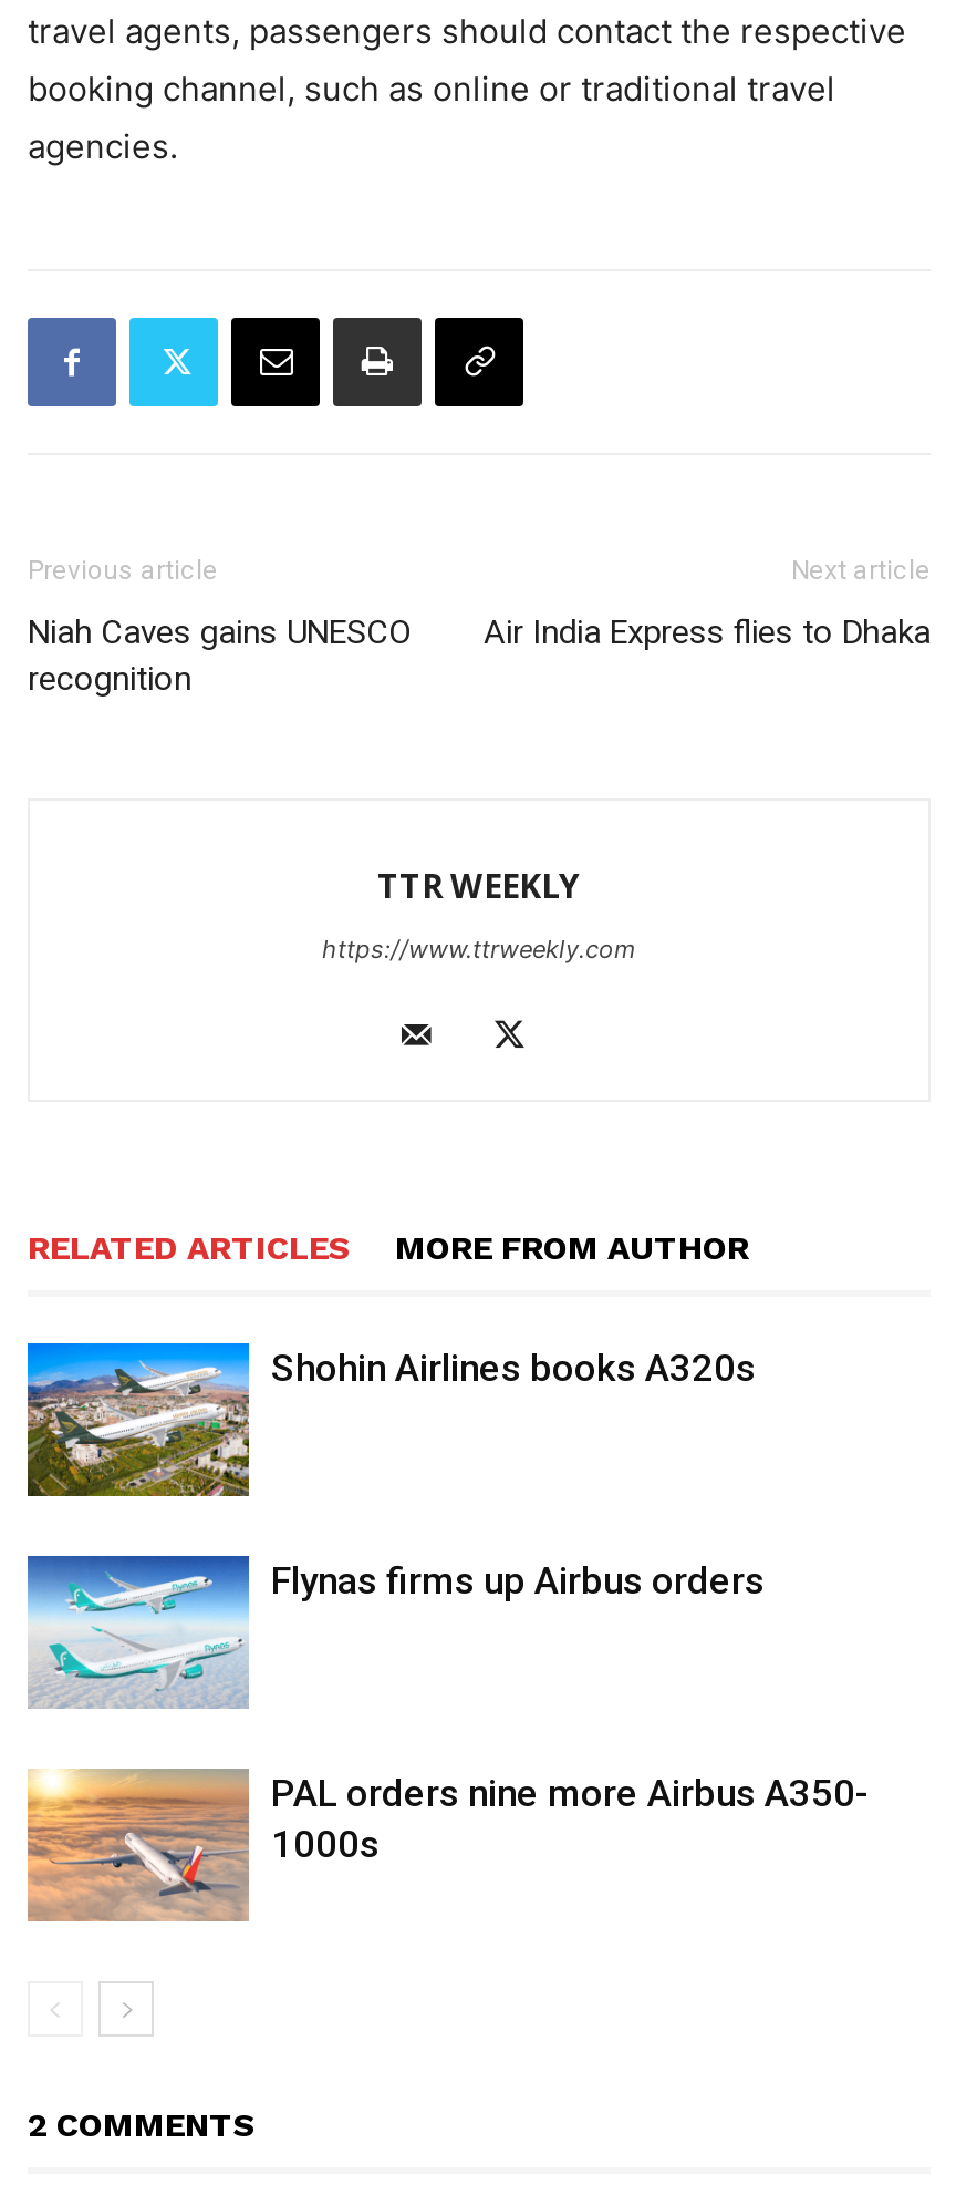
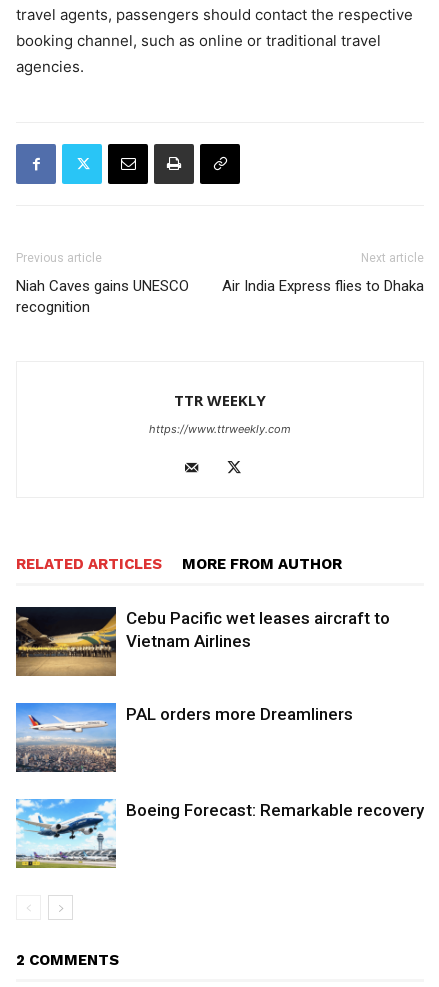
[25,1341,756,1496] [image] | Shohin Airlines books A320s -> [15,606,390,677] [image] | Cebu Pacific wet leases aircraft to | Vietnam Airlines
[28,1556,765,1707] [image] | Flynas firms up Airbus orders -> [16,703,353,772] [image] | PAL orders more Dreamliners
[25,1766,869,1921] [image] | PAL orders nine more Airbus A350- | 1000s -> [15,798,424,868] [image] | Boeing Forecast: Remarkable recovery

